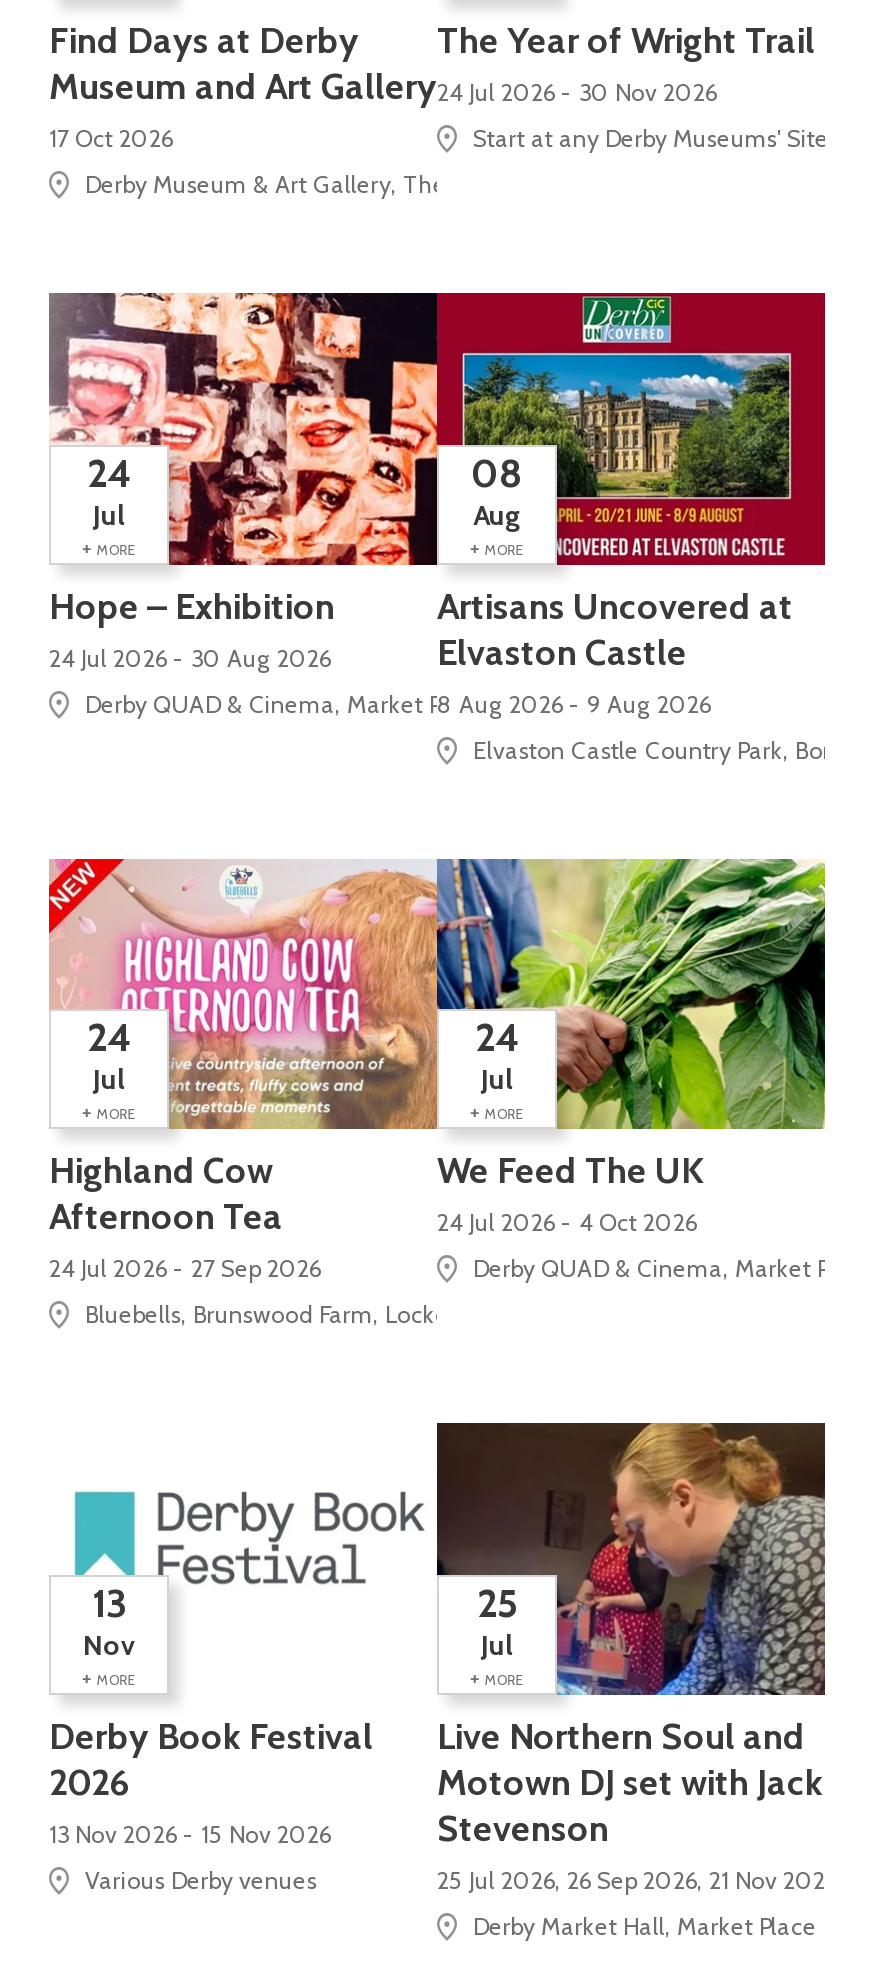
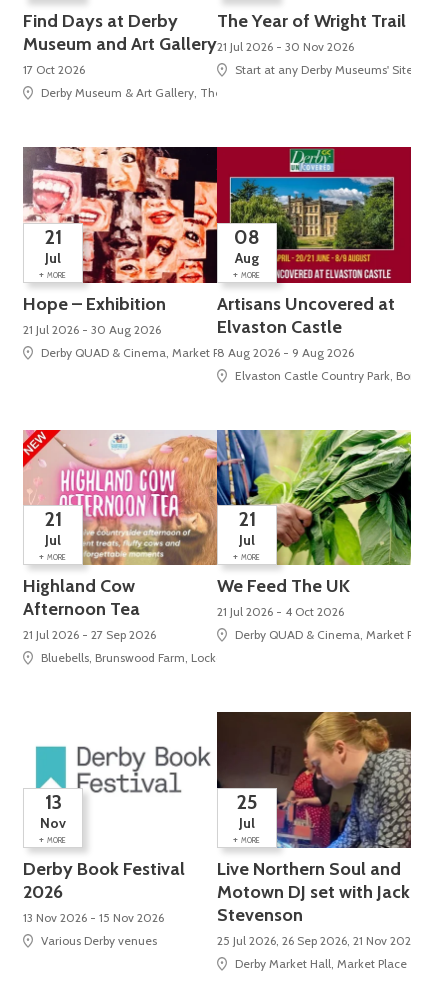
[49,65,717,109] Museum and Art Gallery 24 Jul 2026 - 30 Nov 2026 -> [23,33,354,55] Museum and Art Gallery 21 Jul 2026 - 30 Nov 2026
[87,448,131,496] 24 -> [44,225,61,249] 21
[49,642,331,672] 24 Jul 2026 - 30 Aug 2026 -> [23,322,161,337] 21 Jul 2026 - 30 Aug 2026
[87,1014,131,1062] 24 -> [44,507,61,531] 21
[475,1014,519,1062] 24 -> [238,507,255,531] 21
[437,1208,697,1238] 24 Jul 2026 - 4 Oct 2026 -> [217,604,344,619] 21 Jul 2026 - 4 Oct 2026
[49,1254,321,1284] 24 Jul 2026 - 27 Sep 2026 -> [23,627,156,642] 21 Jul 2026 - 27 Sep 2026

